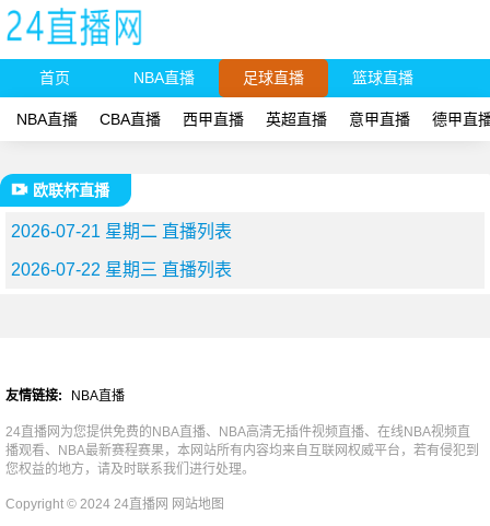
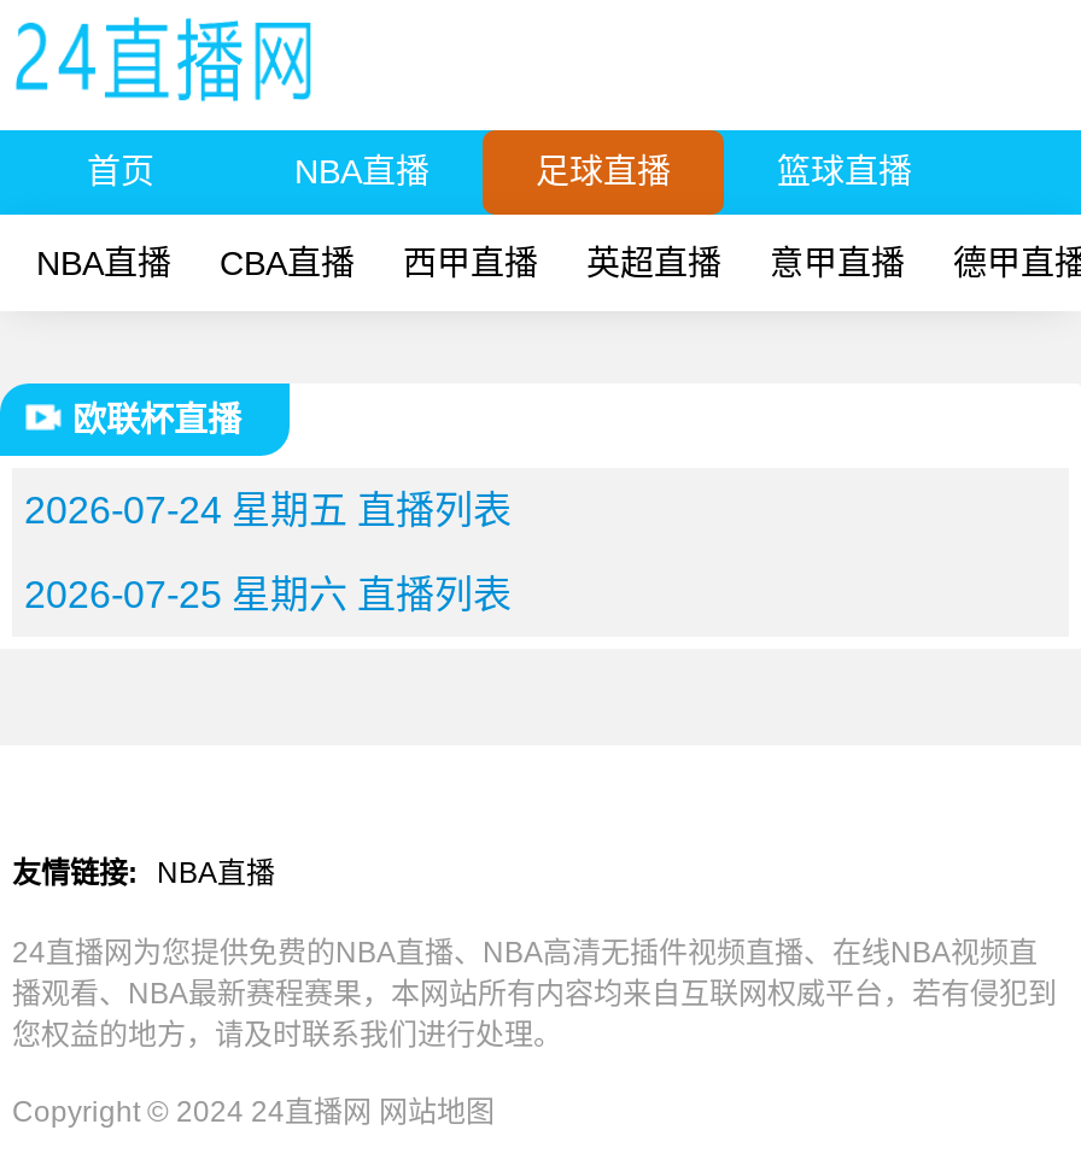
[11,222,232,241] 2026-07-21 星期二 直播列表 -> [24,490,512,531] 2026-07-24 星期五 直播列表
[11,260,232,279] 2026-07-22 星期三 直播列表 -> [24,574,512,615] 2026-07-25 星期六 直播列表

